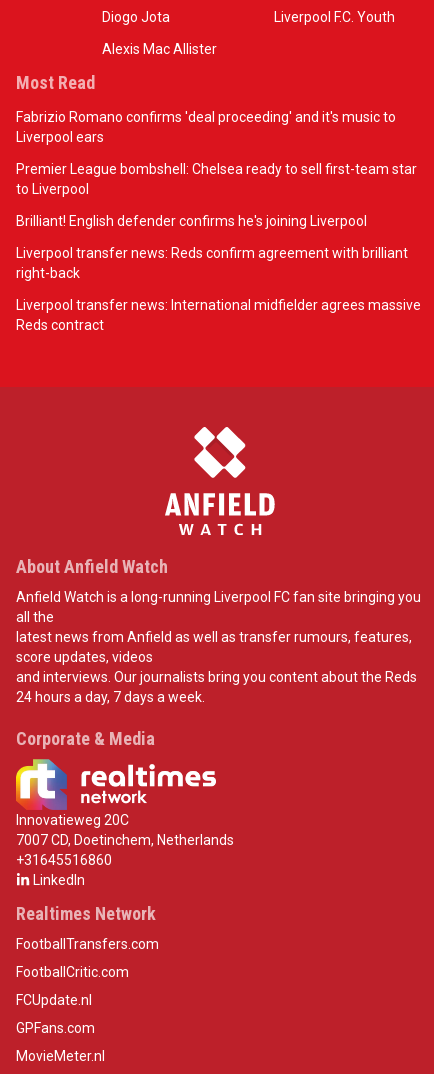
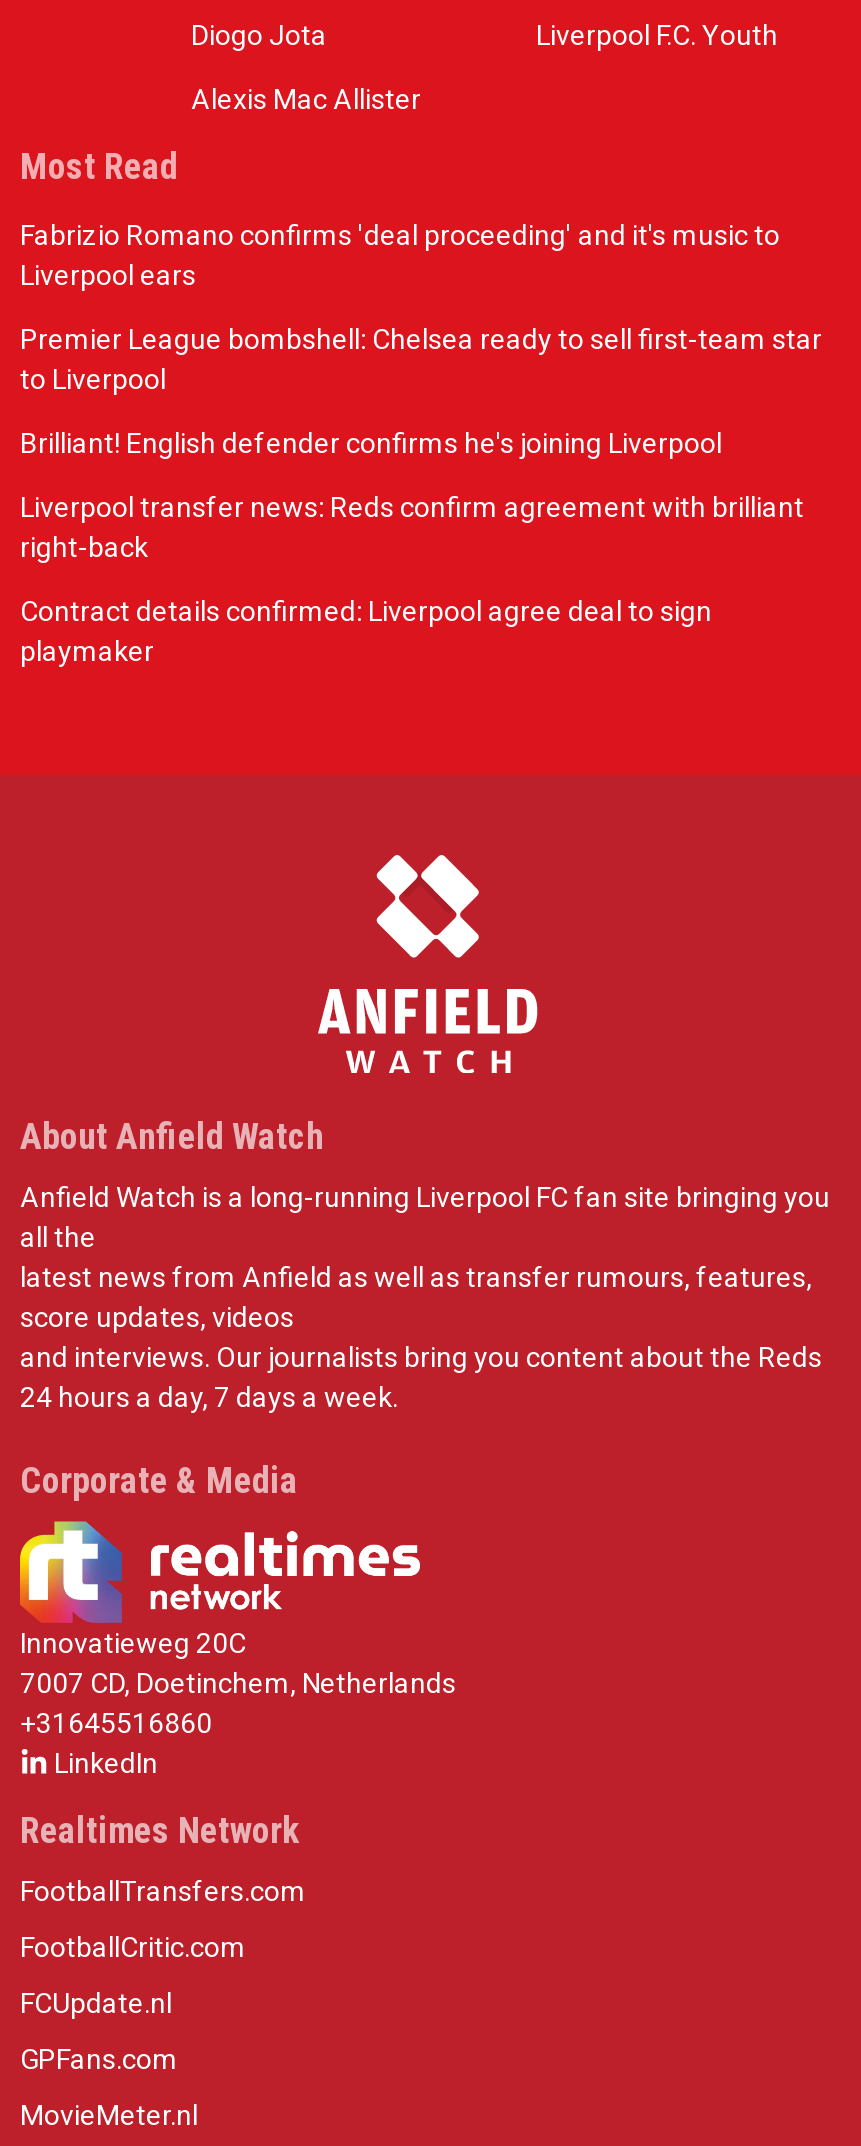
[16,296,421,332] Liverpool transfer news: International midfielder agrees massive | Reds contract -> [20,596,712,668] Contract details confirmed: Liverpool agree deal to sign | playmaker

